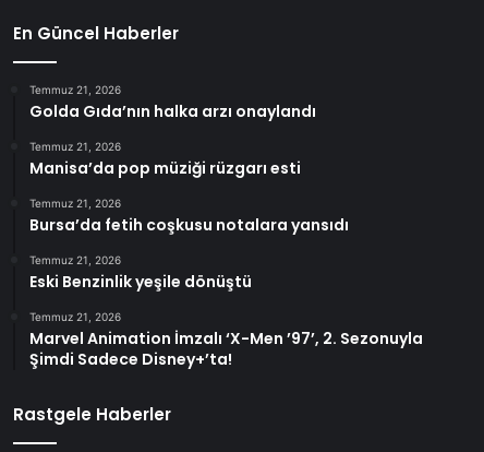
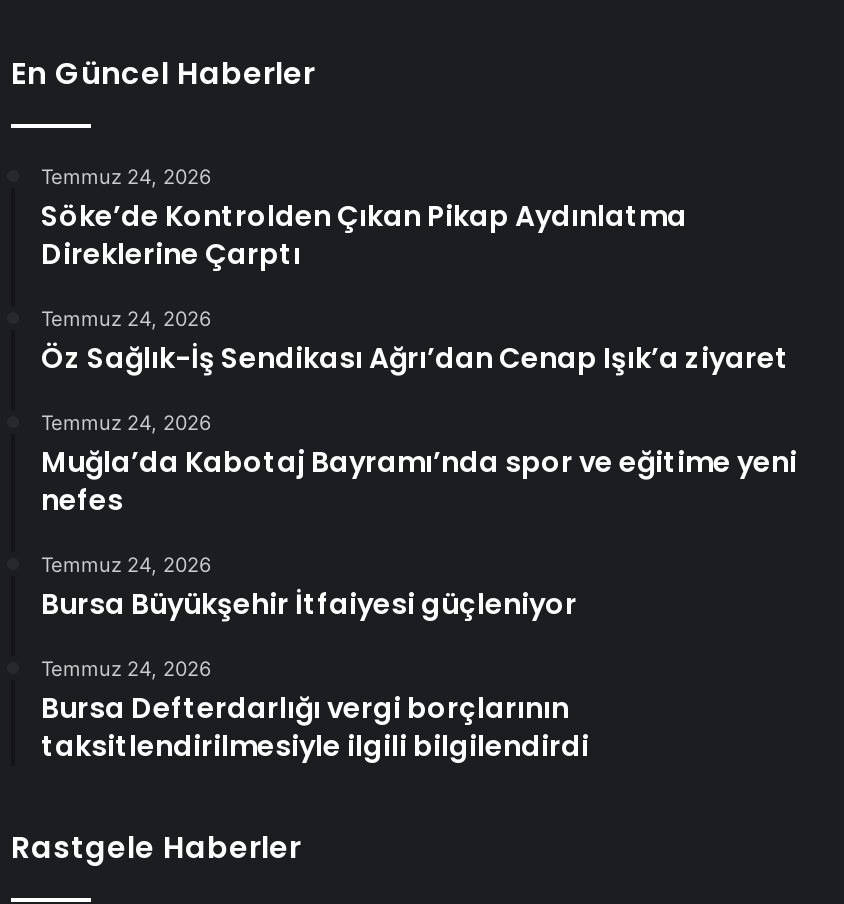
[29,82,316,122] Temmuz 21, 2026 | Golda Gıda’nın halka arzı onaylandı -> [41,163,687,273] Temmuz 24, 2026 | Söke’de Kontrolden Çıkan Pikap Aydınlatma | Direklerine Çarptı
[29,139,301,179] Temmuz 21, 2026 | Manisa’da pop müziği rüzgarı esti -> [41,305,789,377] Temmuz 24, 2026 | Öz Sağlık-İş Sendikası Ağrı’dan Cenap Işık’a ziyaret
[29,196,349,235] Temmuz 21, 2026 | Bursa’da fetih coşkusu notalara yansıdı -> [41,409,797,519] Temmuz 24, 2026 | Muğla’da Kabotaj Bayramı’nda spor ve eğitime yeni | nefes
[29,253,252,292] Temmuz 21, 2026 | Eski Benzinlik yeşile dönüştü -> [41,551,577,623] Temmuz 24, 2026 | Bursa Büyükşehir İtfaiyesi güçleniyor
[29,310,423,370] Temmuz 21, 2026 | Marvel Animation İmzalı ‘X-Men ’97’, 2. Sezonuyla | Şimdi Sadece Disney+’ta! -> [41,655,589,765] Temmuz 24, 2026 | Bursa Defterdarlığı vergi borçlarının | taksitlendirilmesiyle ilgili bilgilendirdi

